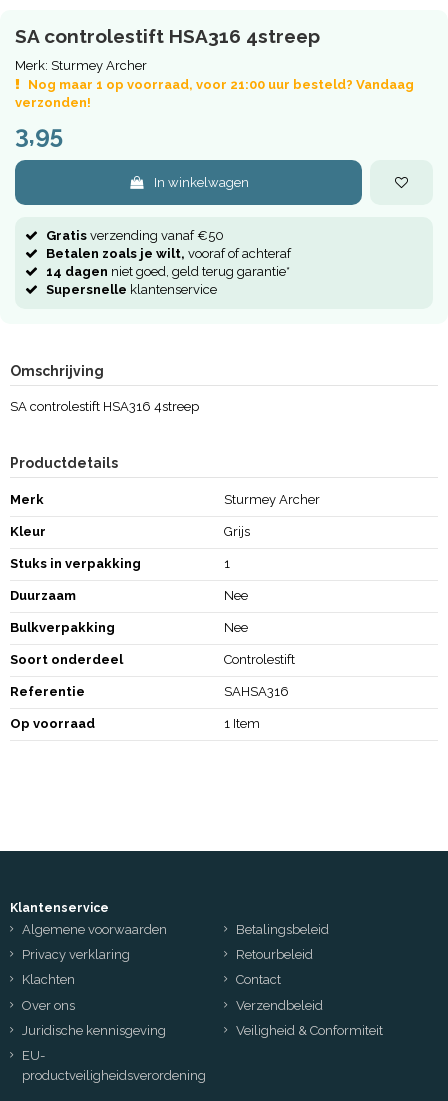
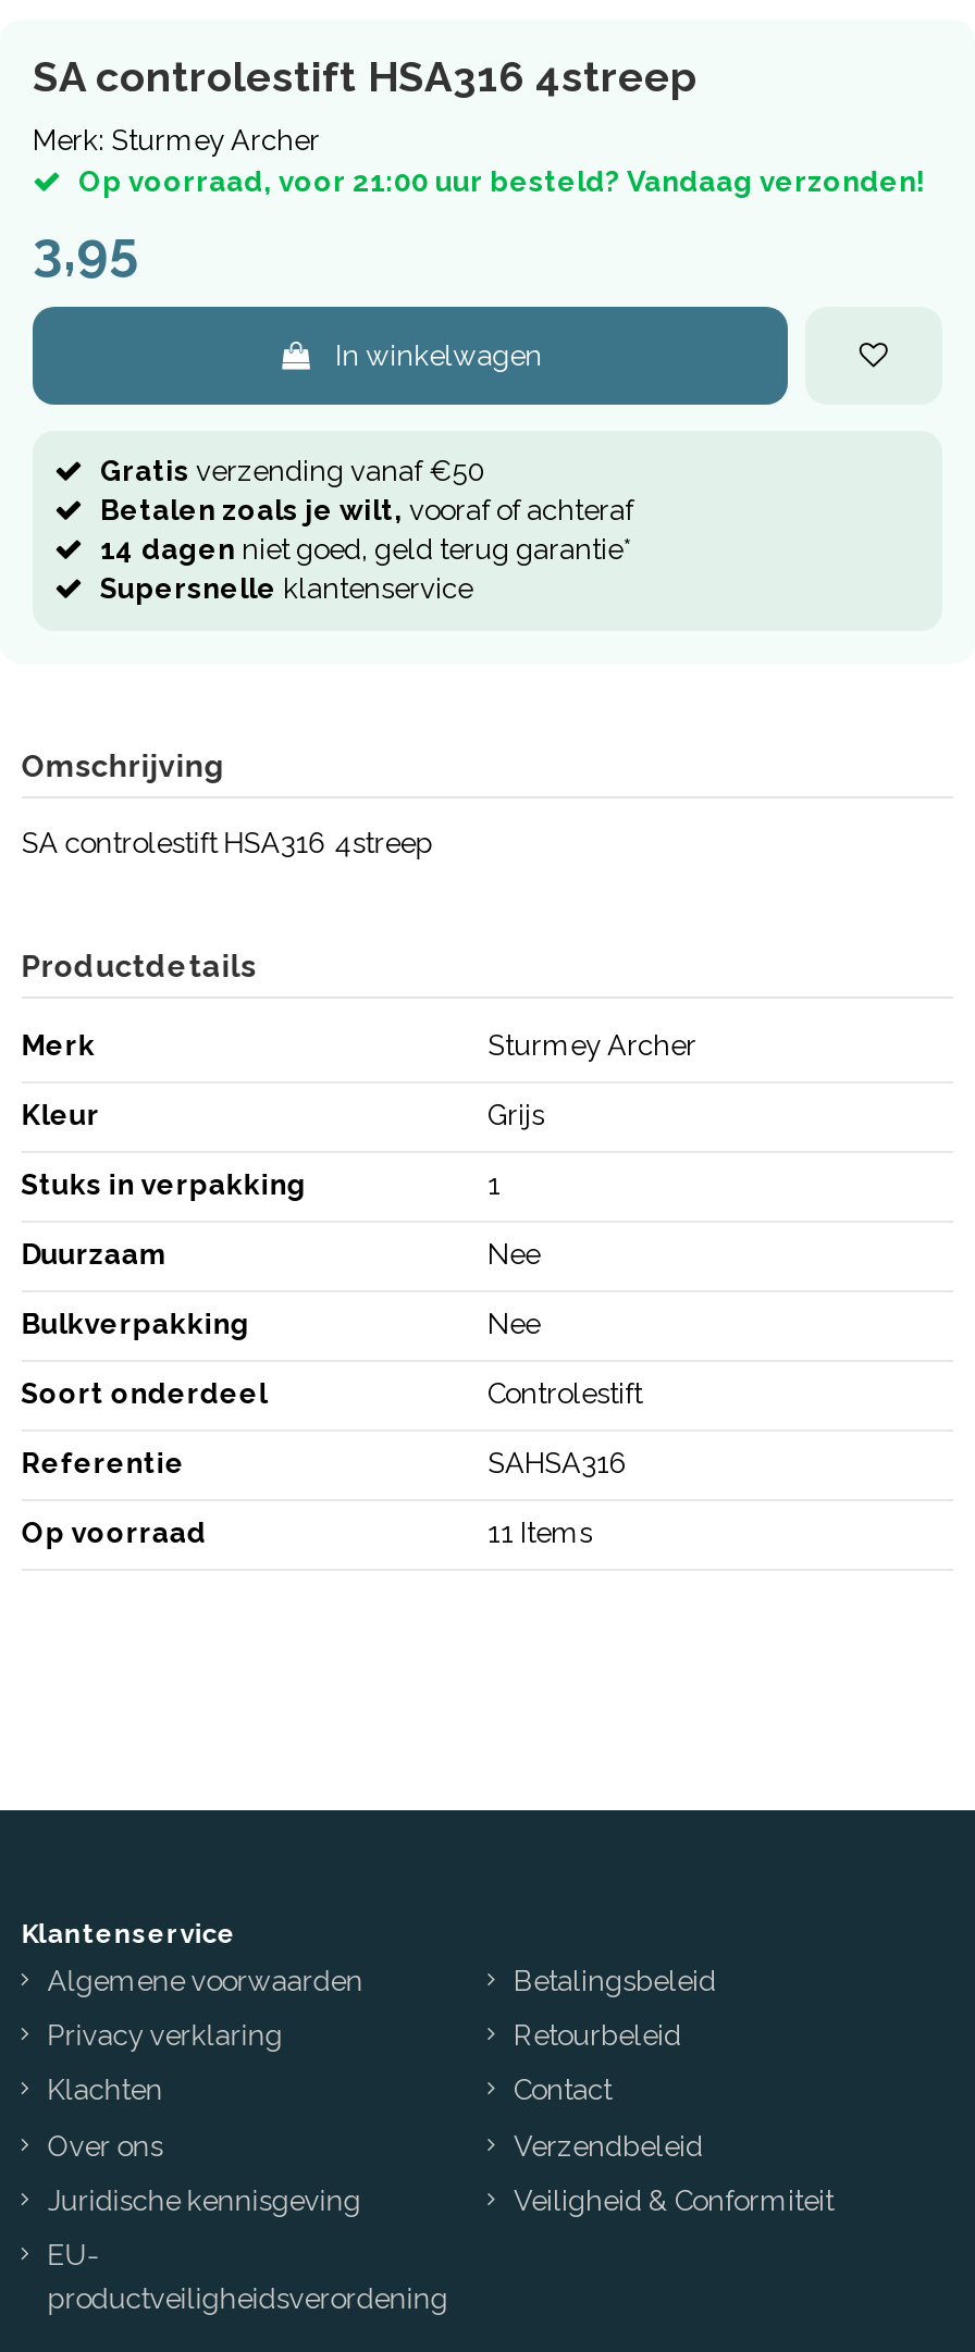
[15,77,414,110] Nog maar 1 op voorraad, voor 21:00 uur besteld? Vandaag | verzonden! -> [78,166,925,198] Op voorraad, voor 21:00 uur besteld? Vandaag verzonden!
[224,716,260,731] 1 Item -> [487,1518,592,1550] 11 Items

